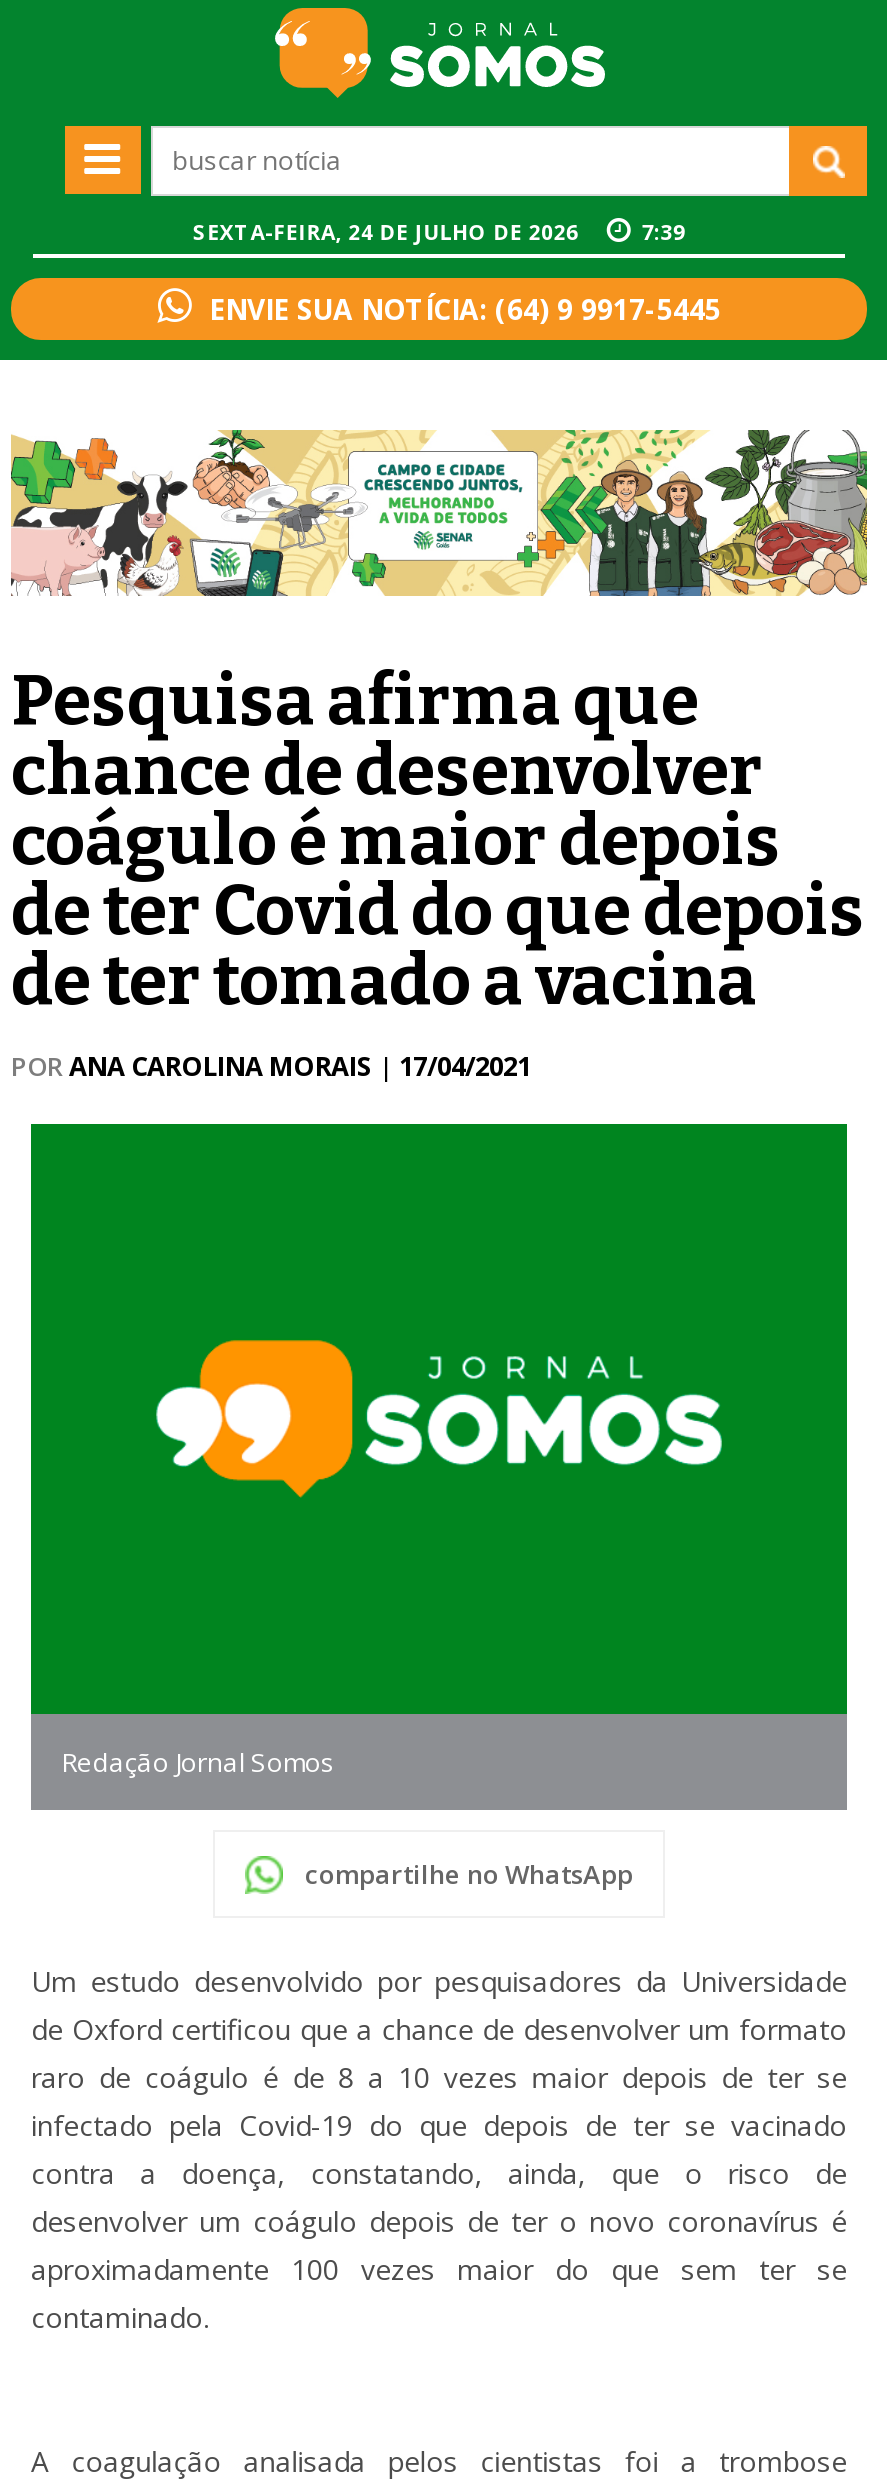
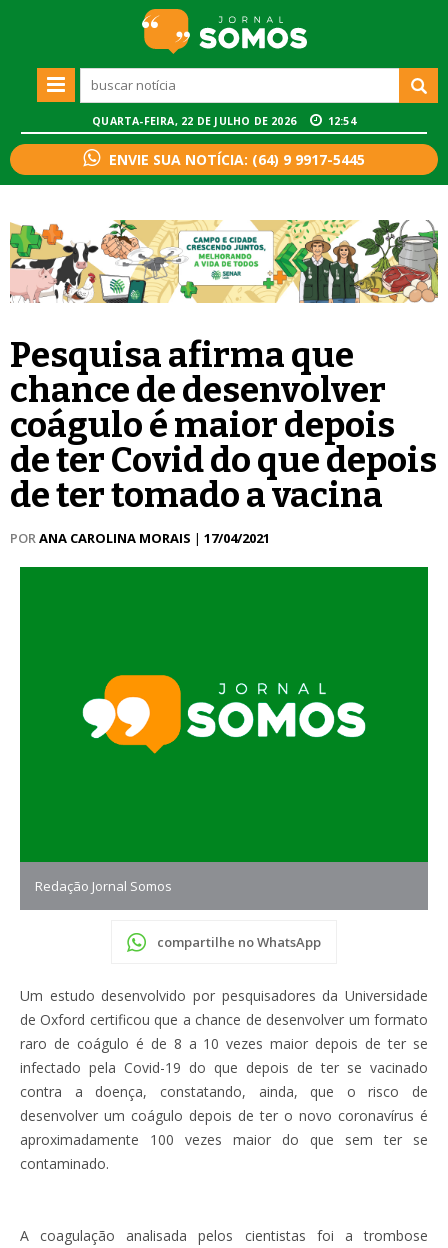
[193,219,585,247] SEXTA-FEIRA, 24 DE JULHO DE 2026 -> [92,114,299,128] QUARTA-FEIRA, 22 DE JULHO DE 2026
[642,219,685,247] 7:39 -> [328,114,356,128] 12:54

